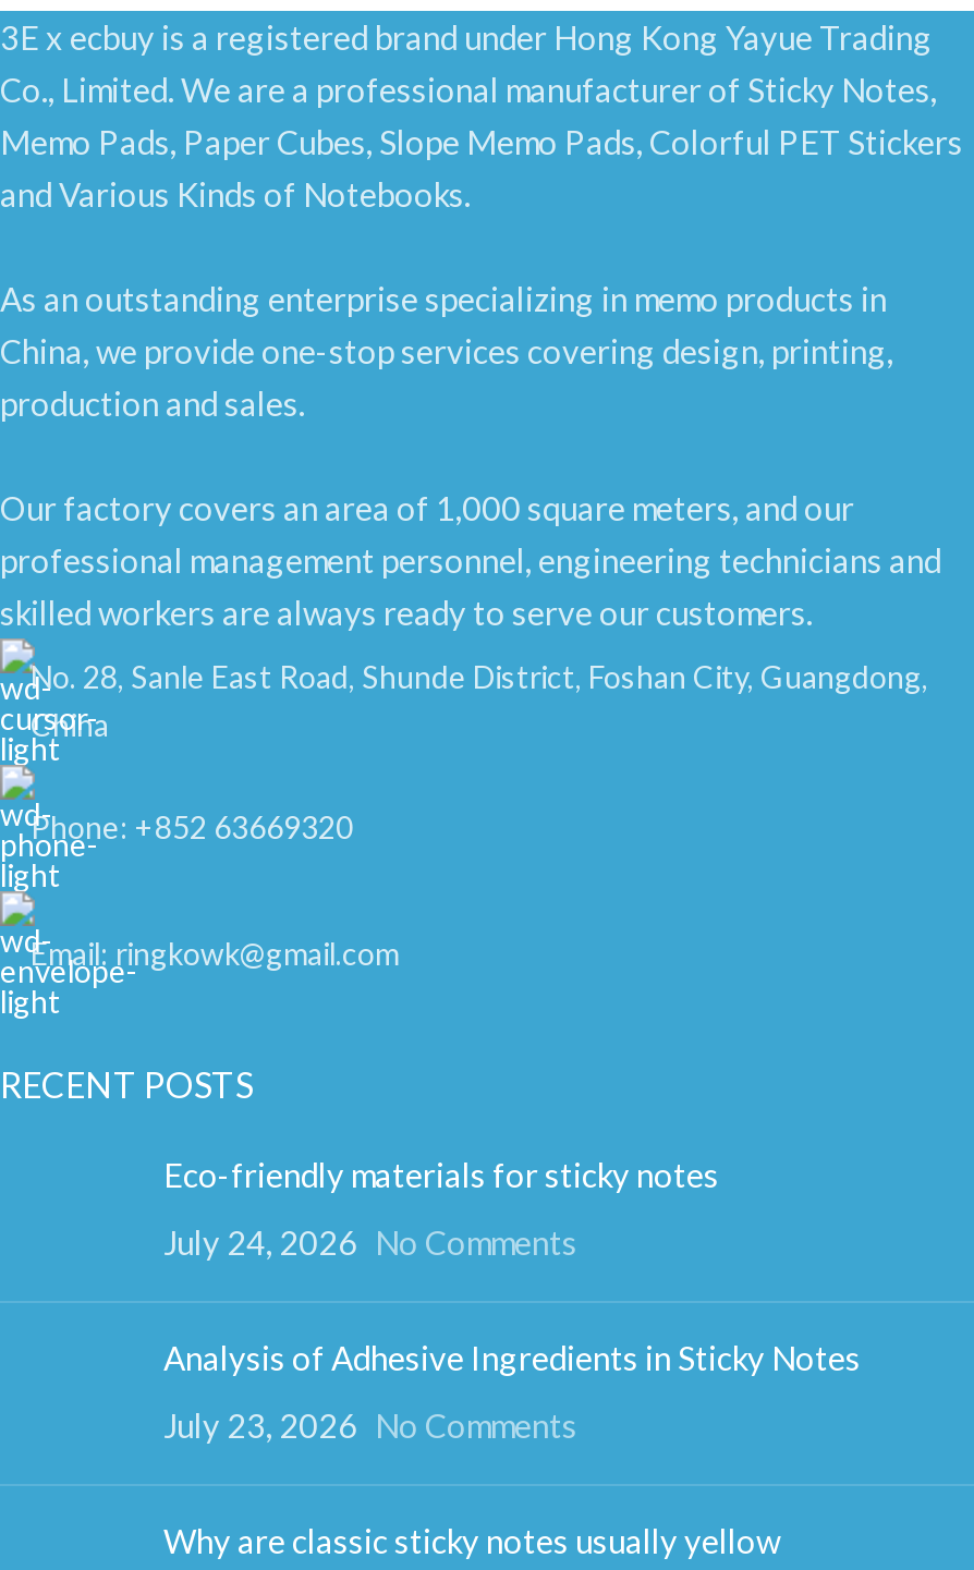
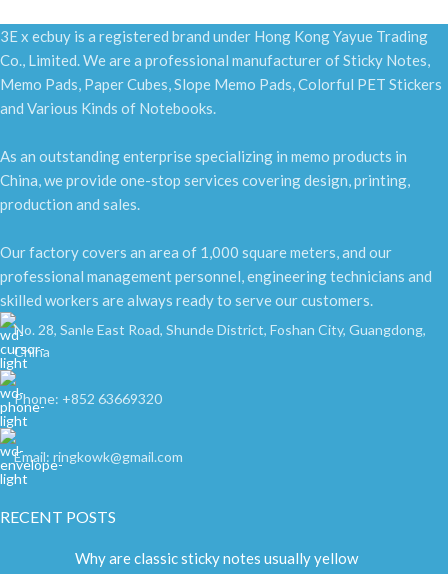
[163,1155,861,1445] Eco-friendly materials for sticky notes | July 24, 2026 No Comments | Analysis of Adhesive Ingredients in Sticky Notes | July 23, 2026 No Comments -> none

